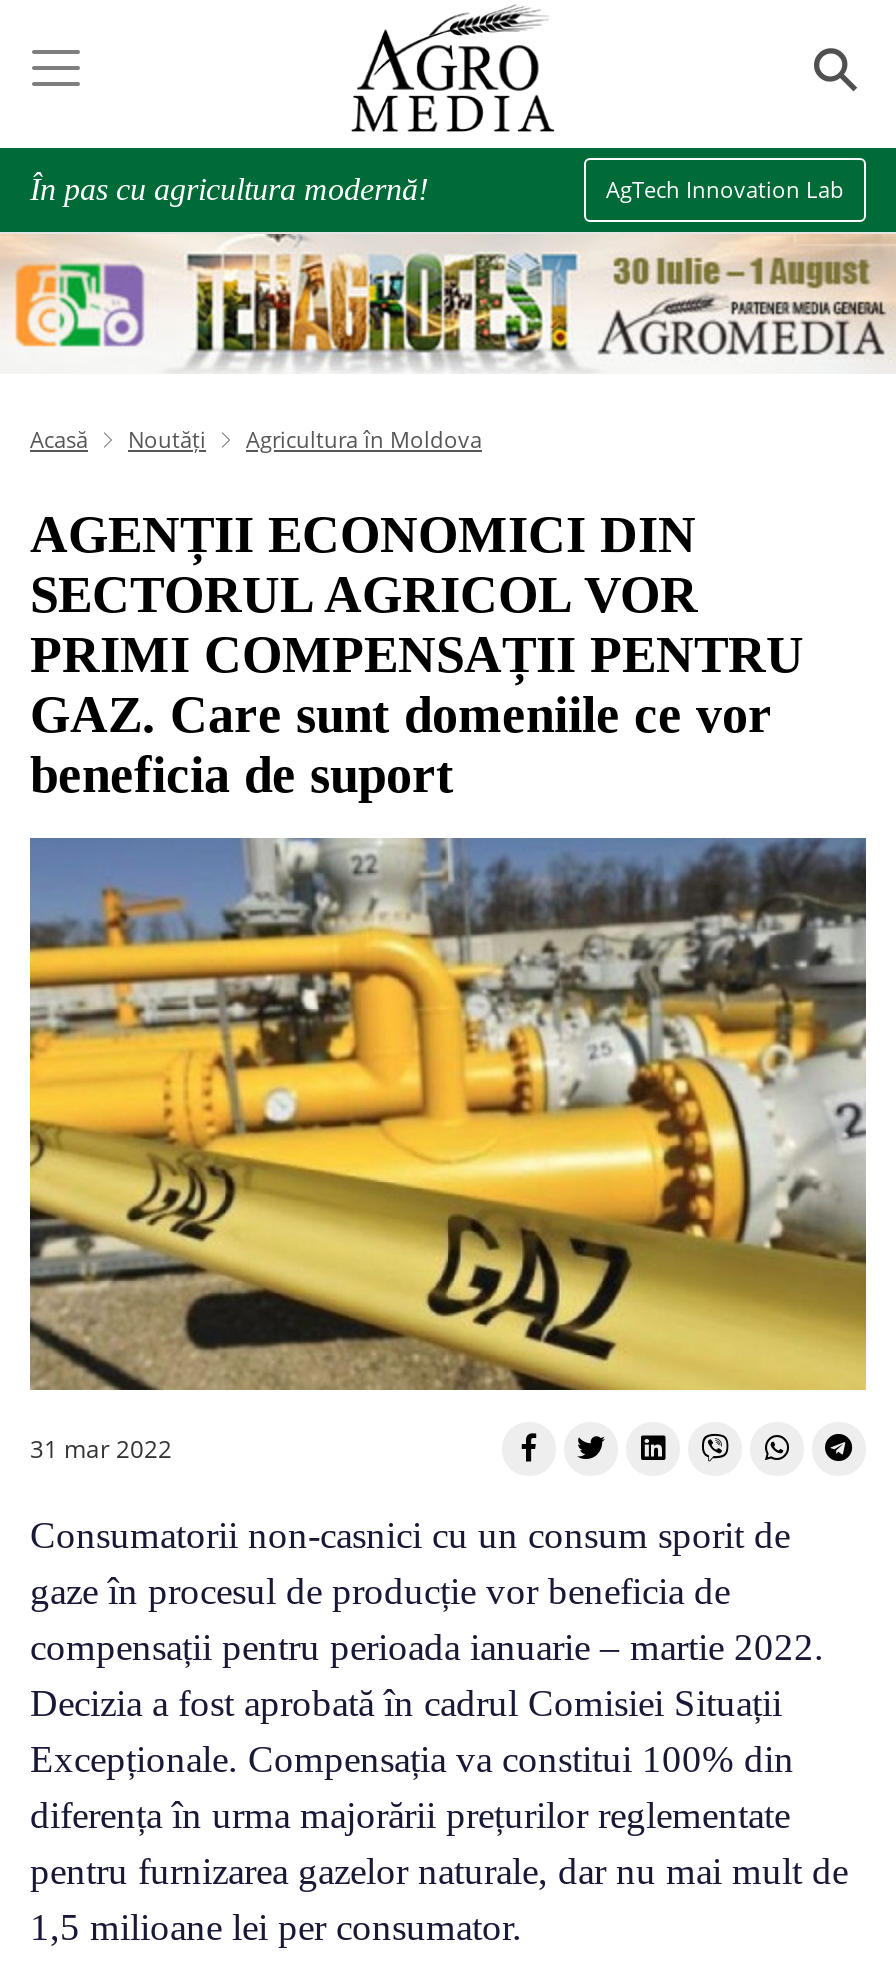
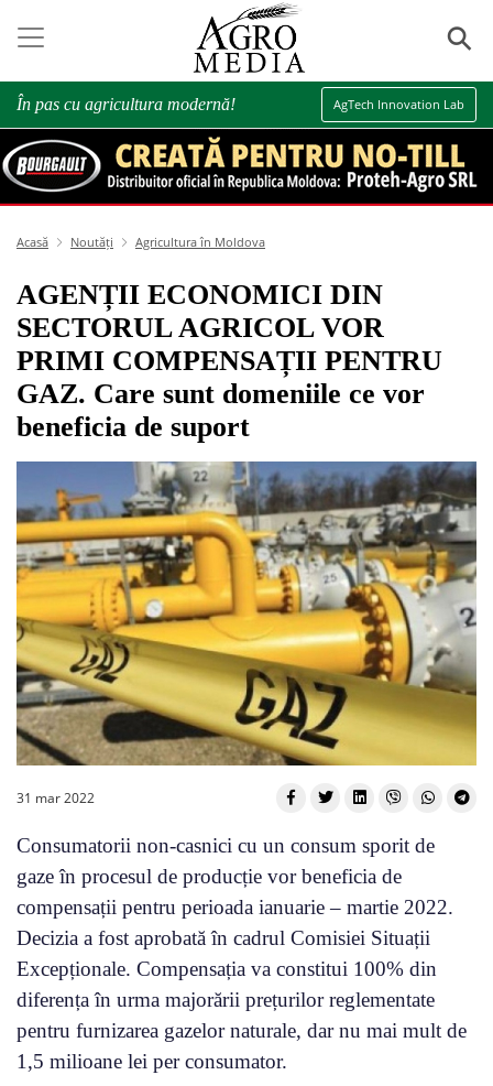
[6,232,890,374] [image] -> [3,128,490,207] [image]

